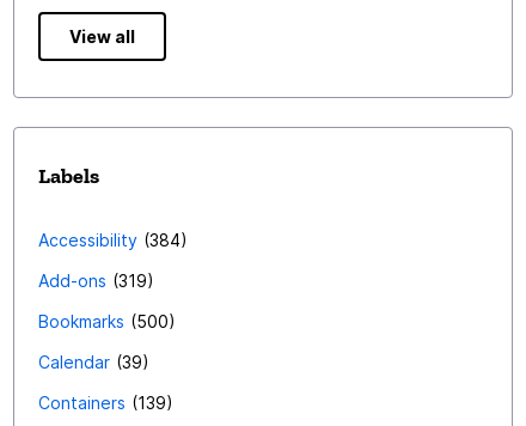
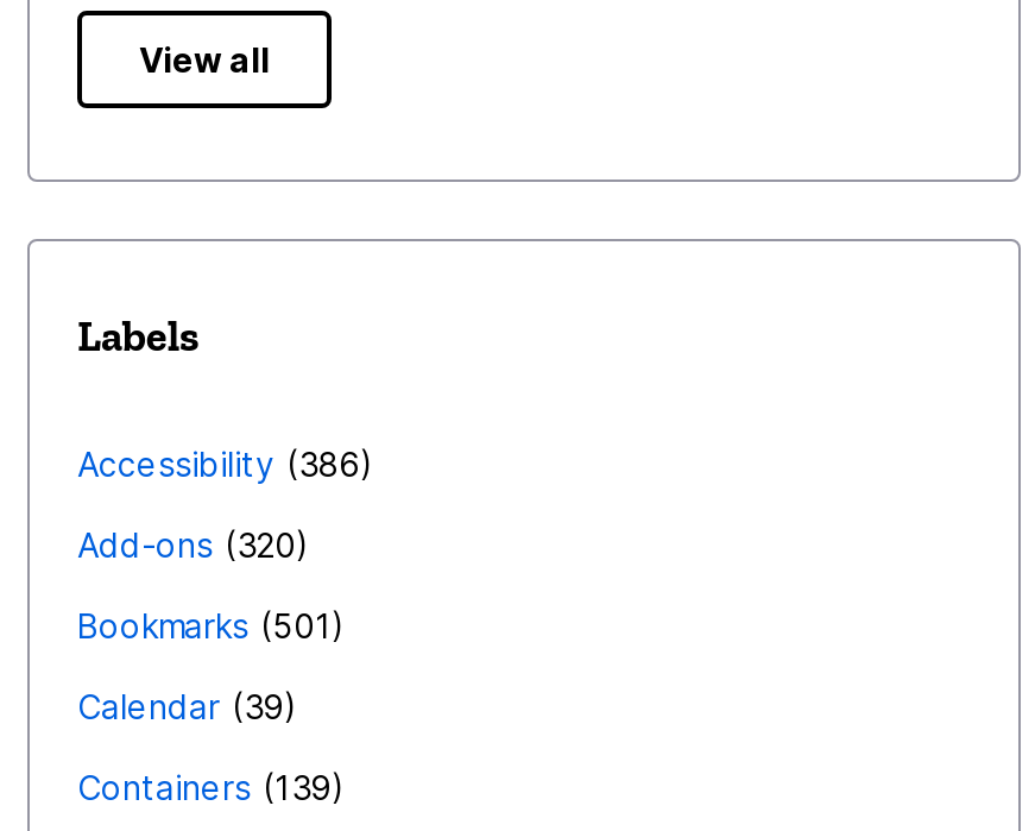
[38,230,181,250] Accessibility 384 -> [77,444,360,484] Accessibility 386
[38,271,147,291] Add-ons 319 -> [77,525,296,565] Add-ons 320
[38,311,169,332] Bookmarks 500 -> [77,606,332,646] Bookmarks 501

